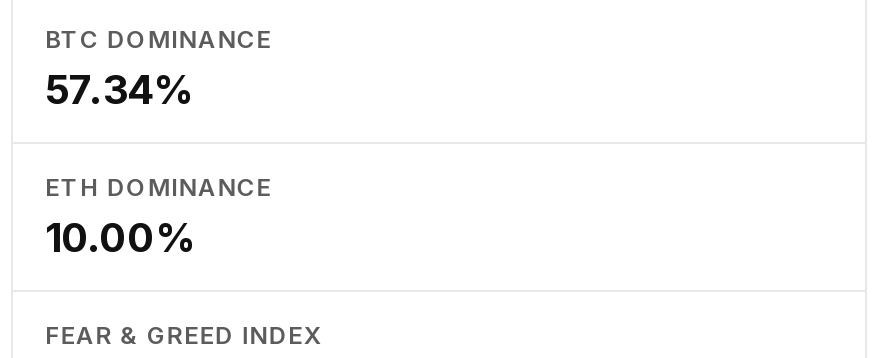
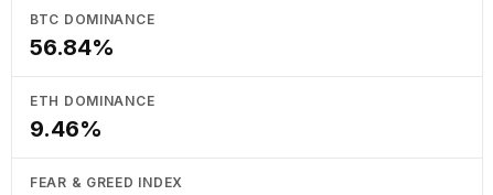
[45,66,195,114] 57.34% -> [30,34,115,61] 56.84%
[45,214,197,262] 10.00% -> [30,116,103,142] 9.46%

